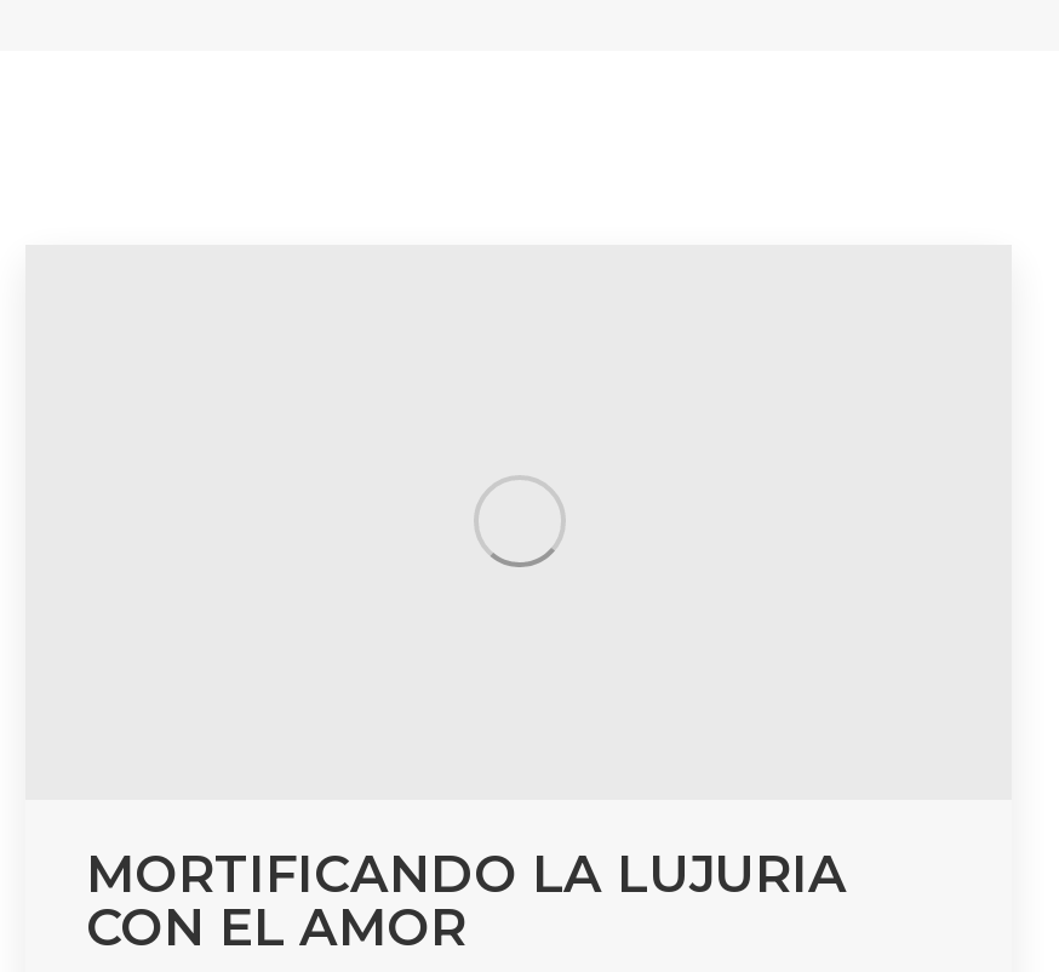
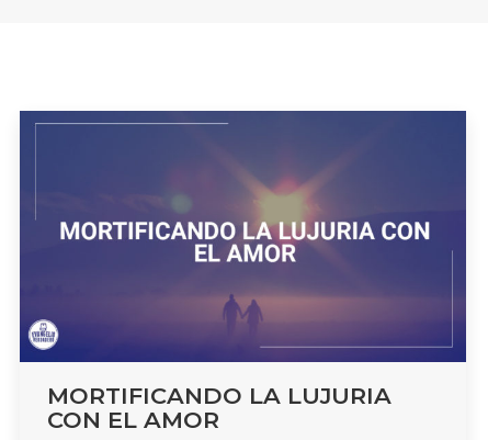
none -> [19,110,467,363] [image]

